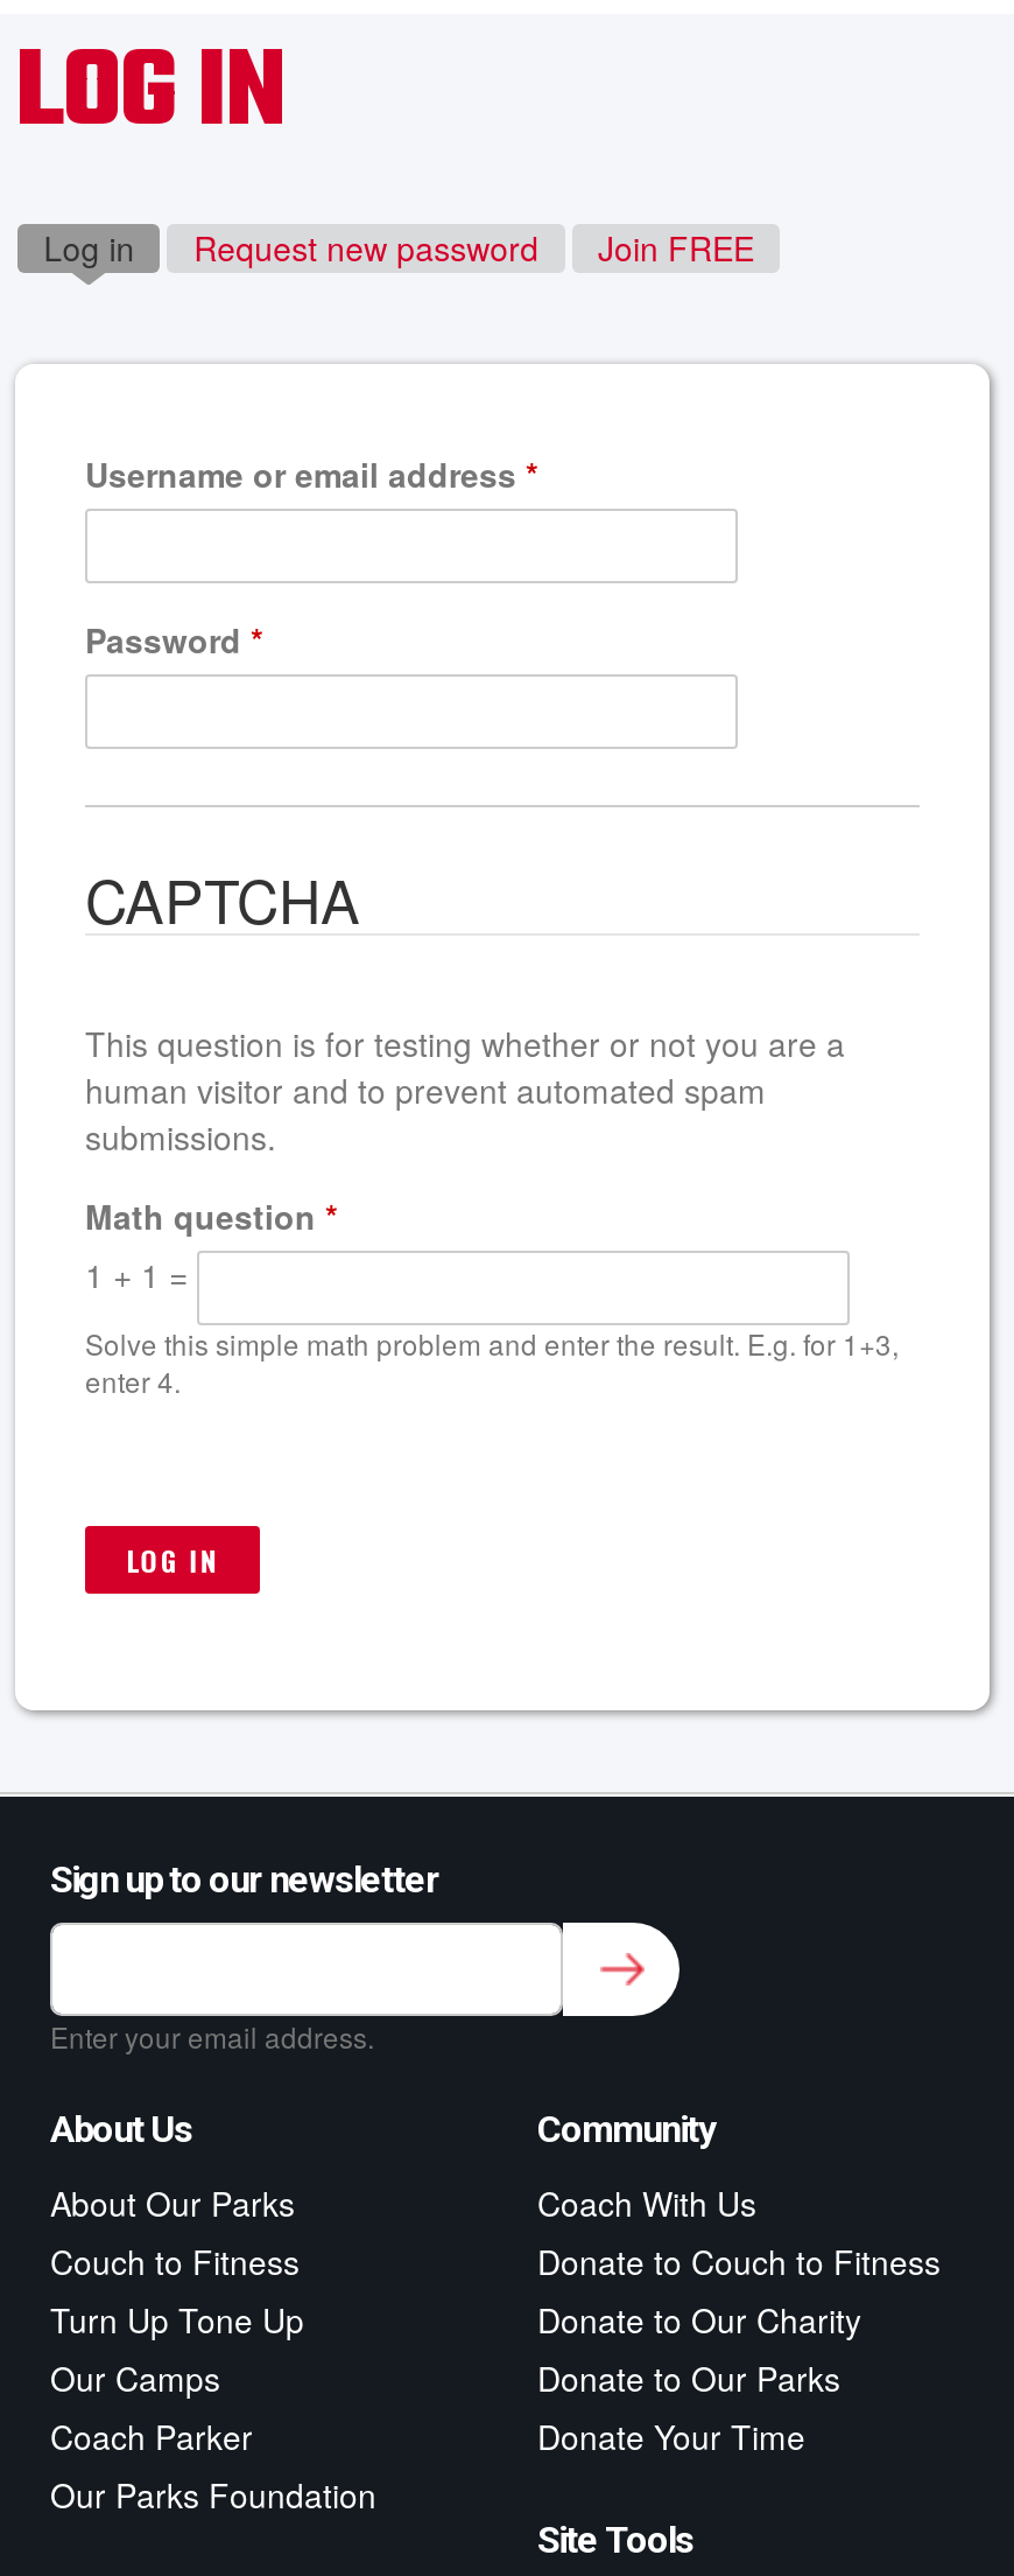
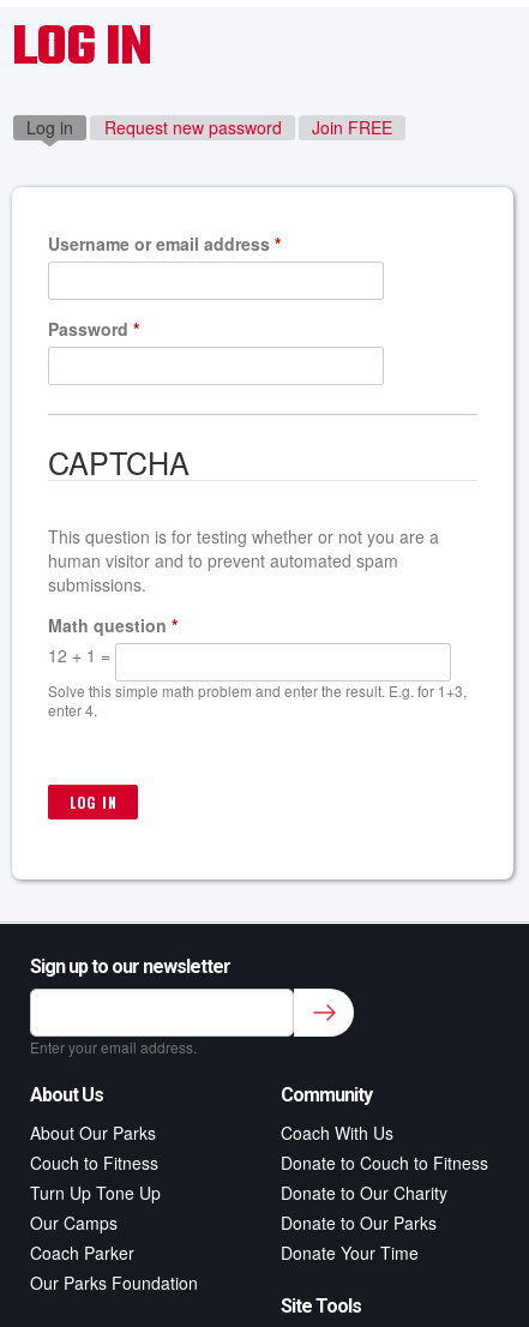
[85,1252,197,1298] 1 + 1 = -> [48,644,115,668] 12 + 1 =

